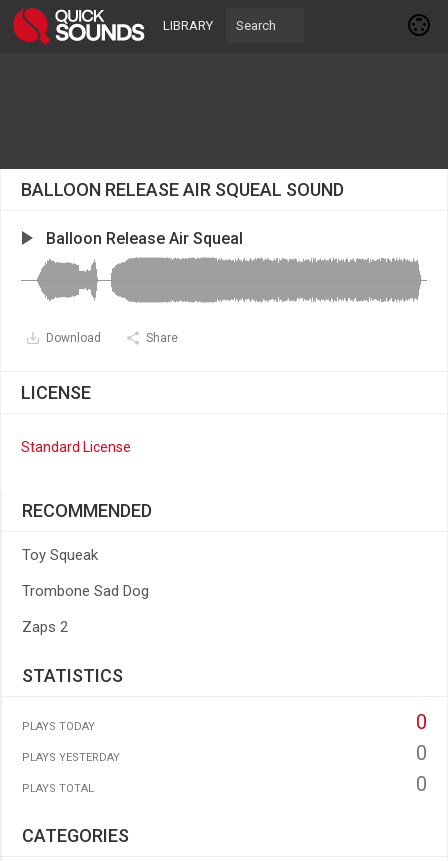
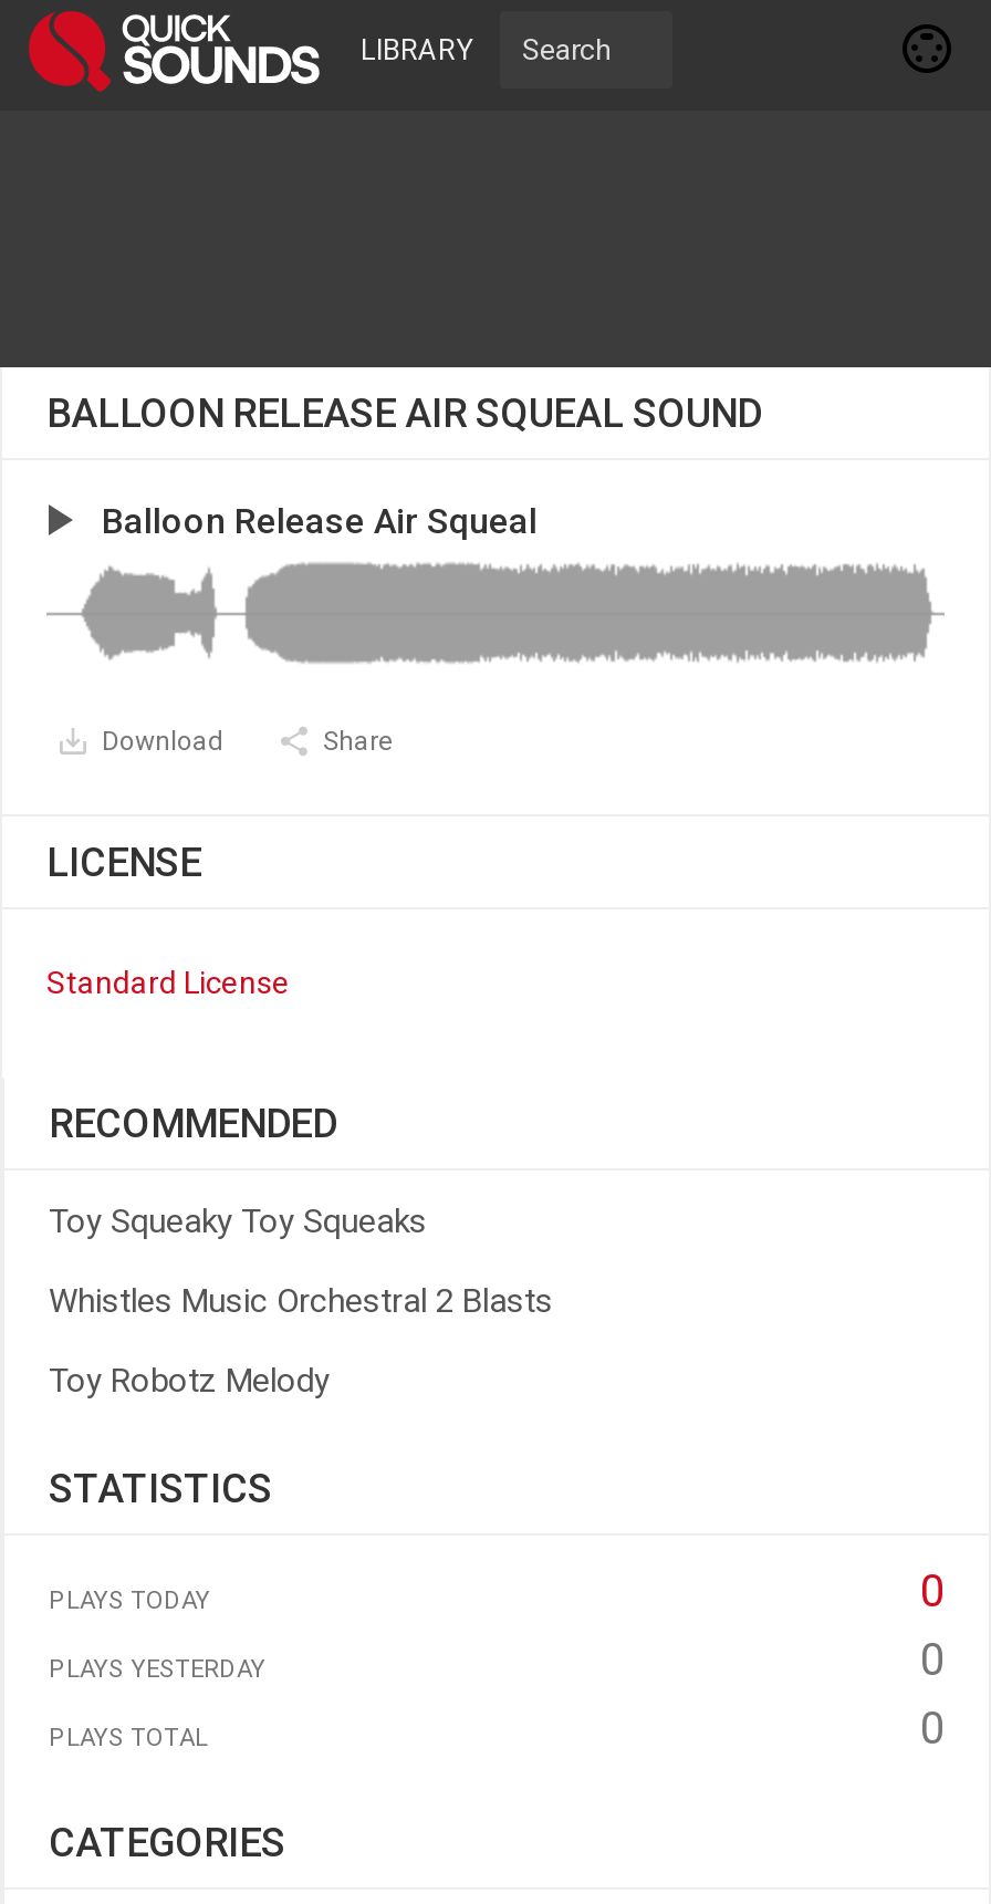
[22,546,98,564] Toy Squeak -> [49,1201,427,1241] Toy Squeaky Toy Squeaks
[22,582,149,600] Trombone Sad Dog -> [49,1281,553,1321] Whistles Music Orchestral 2 Blasts
[22,618,68,636] Zaps 2 -> [49,1361,330,1401] Toy Robotz Melody

